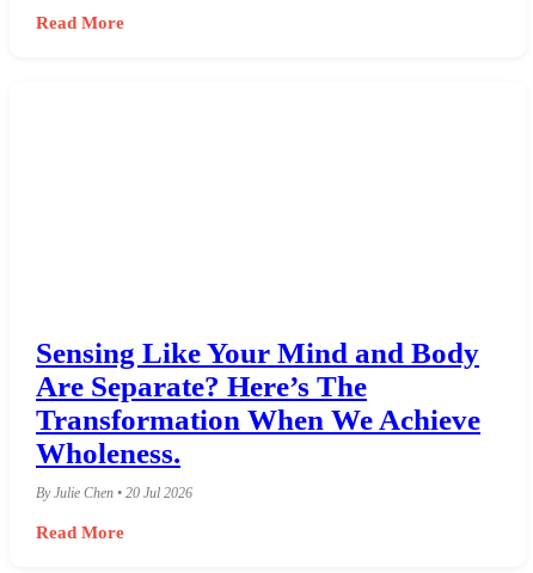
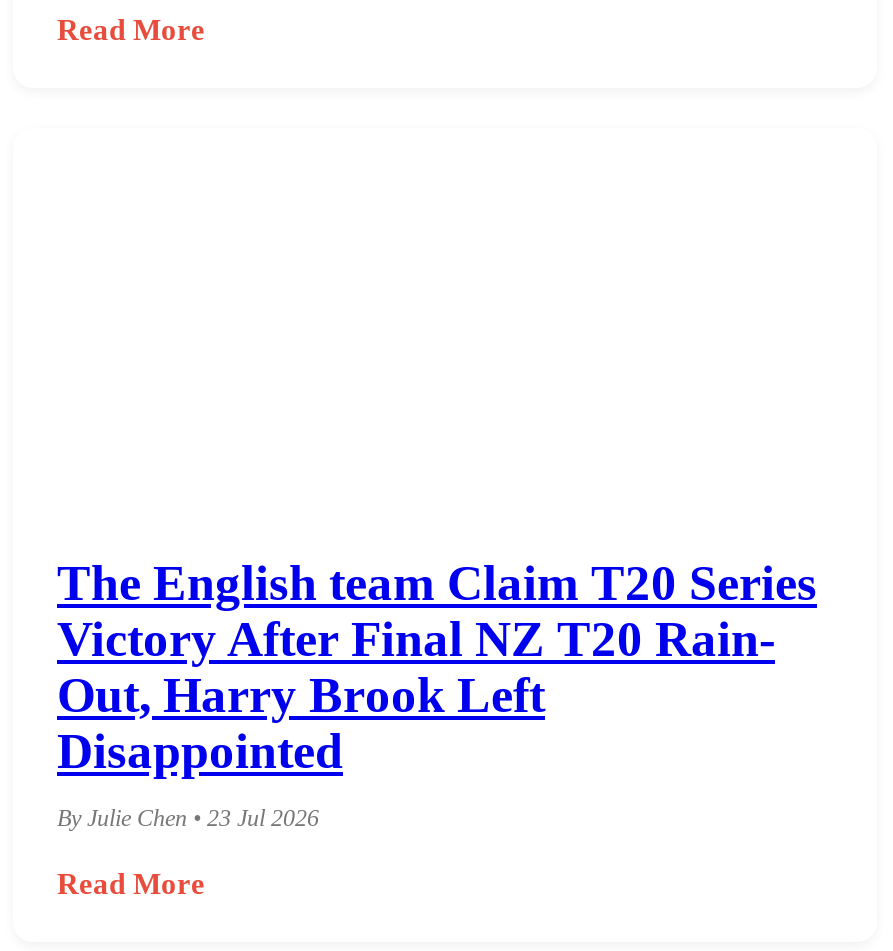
[36,337,480,470] Sensing Like Your Mind and Body | Are Separate? Here’s The | Transformation When We Achieve | Wholeness. -> [57,557,817,779] The English team Claim T20 Series | Victory After Final NZ T20 Rain- | Out, Harry Brook Left | Disappointed
[36,485,192,502] By Julie Chen • 20 Jul 2026 -> [57,805,319,833] By Julie Chen • 23 Jul 2026

